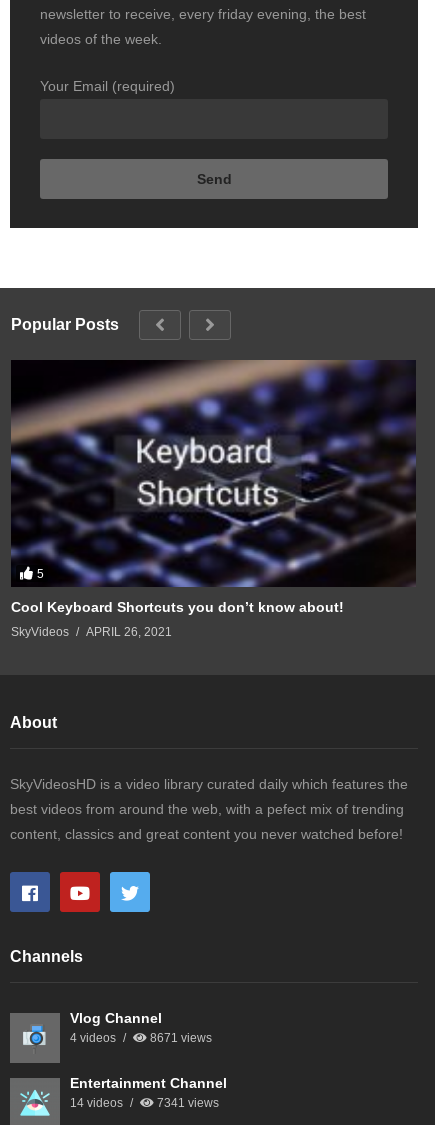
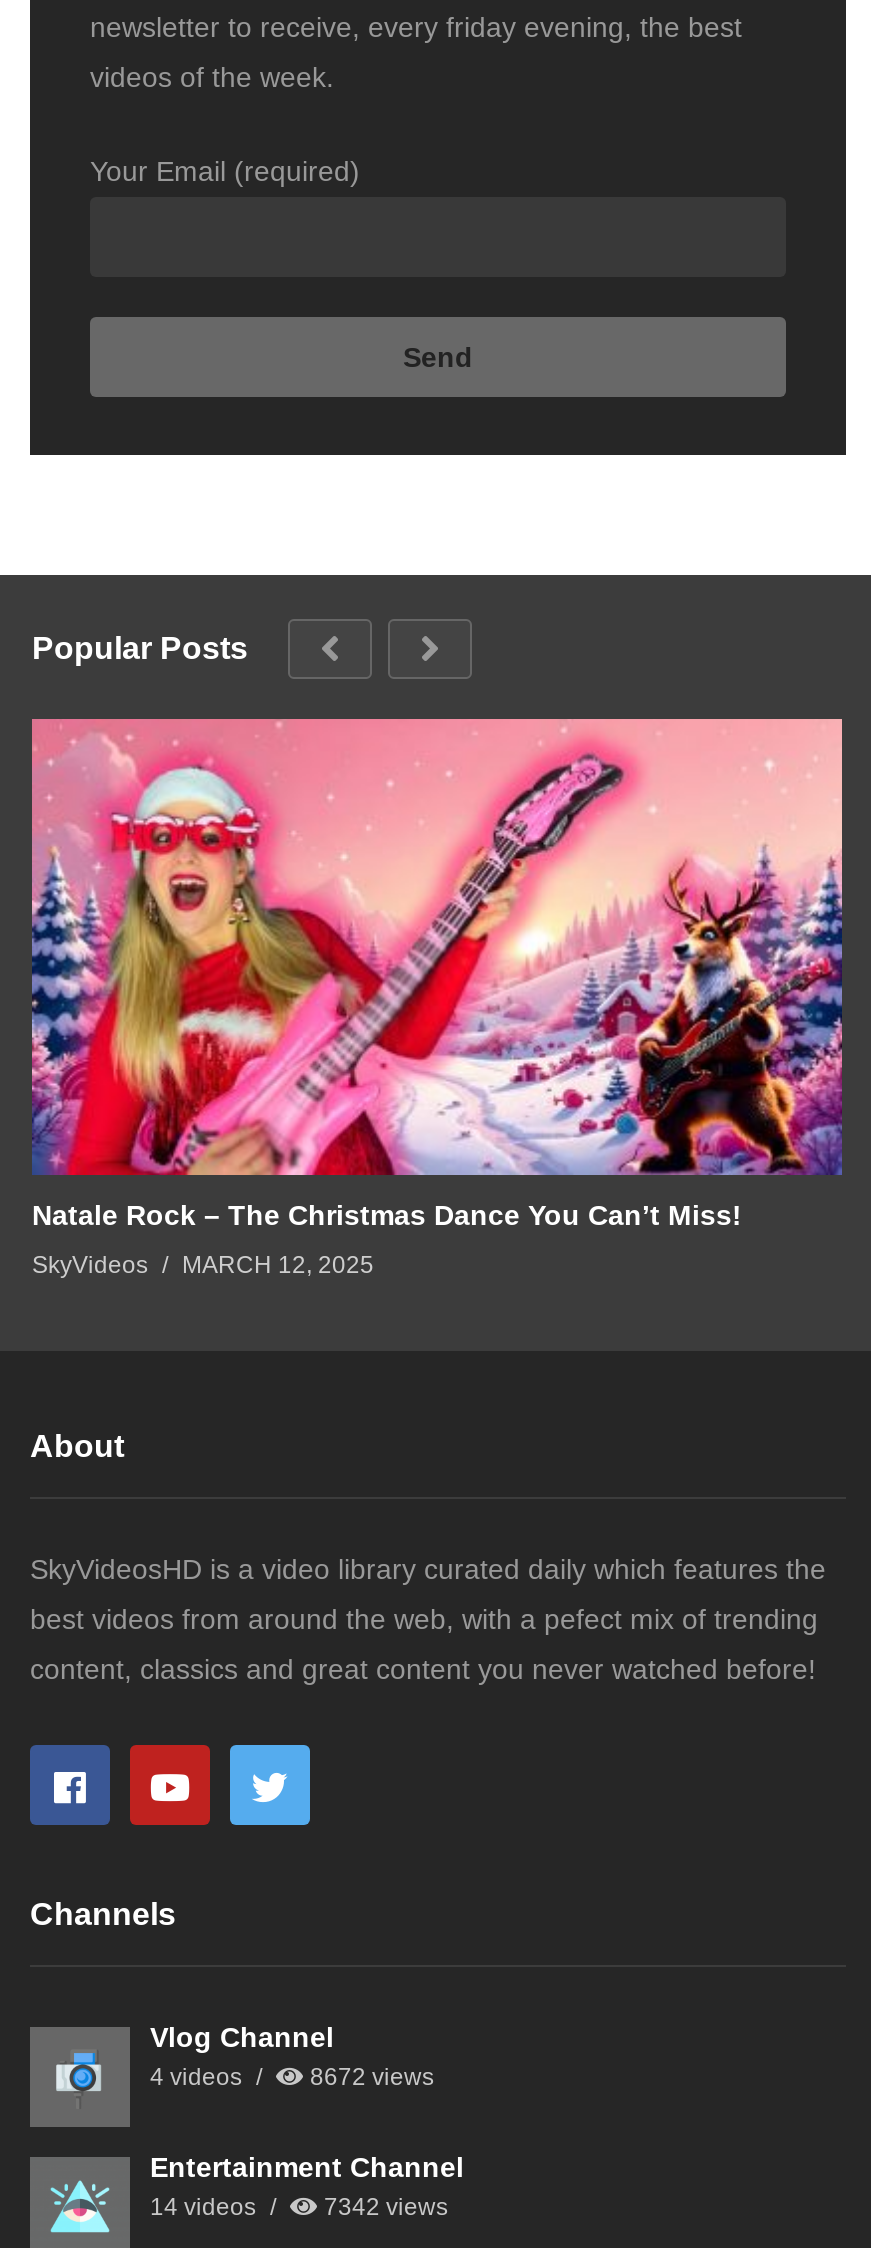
[11,359,416,615] [image] | 5 | Cool Keyboard Shortcuts you don’t know about! -> [30,716,844,1232] [image] | Natale Rock – The Christmas Dance You Can’t Miss!
[11,625,172,639] SkyVideos APRIL 26, 2021 -> [32,1252,374,1280] SkyVideos MARCH 12, 2025
[147,1031,212,1045] 8671 views -> [304,2063,434,2091] 8672 views
[154,1096,219,1110] 7341 views -> [318,2193,448,2221] 7342 views

